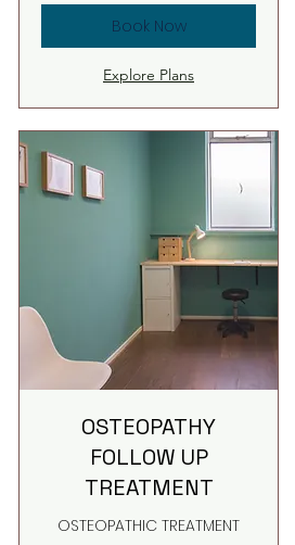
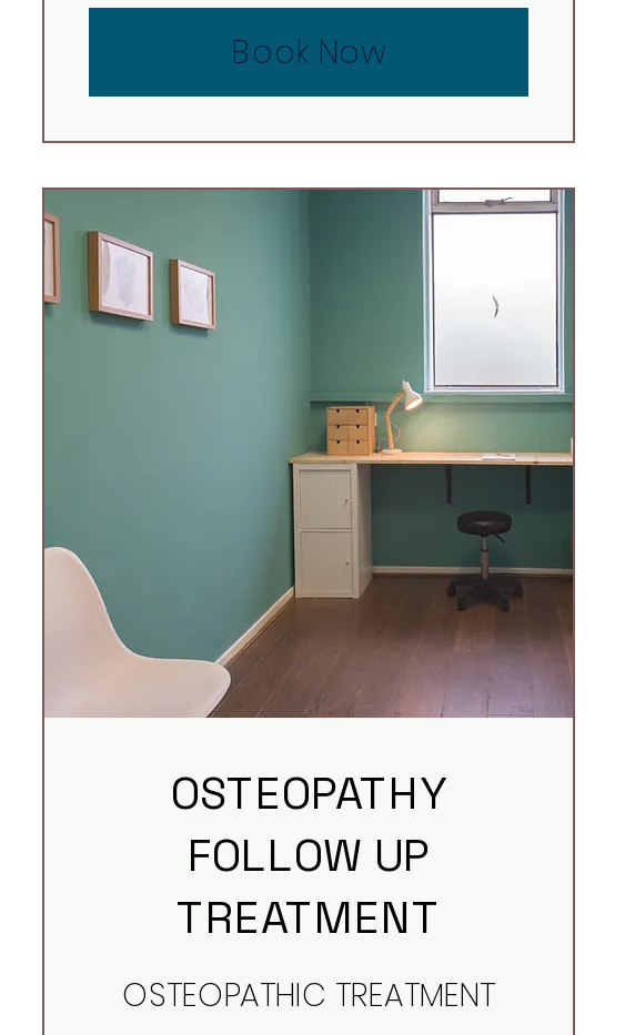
[103,65,194,85] Explore Plans -> none

